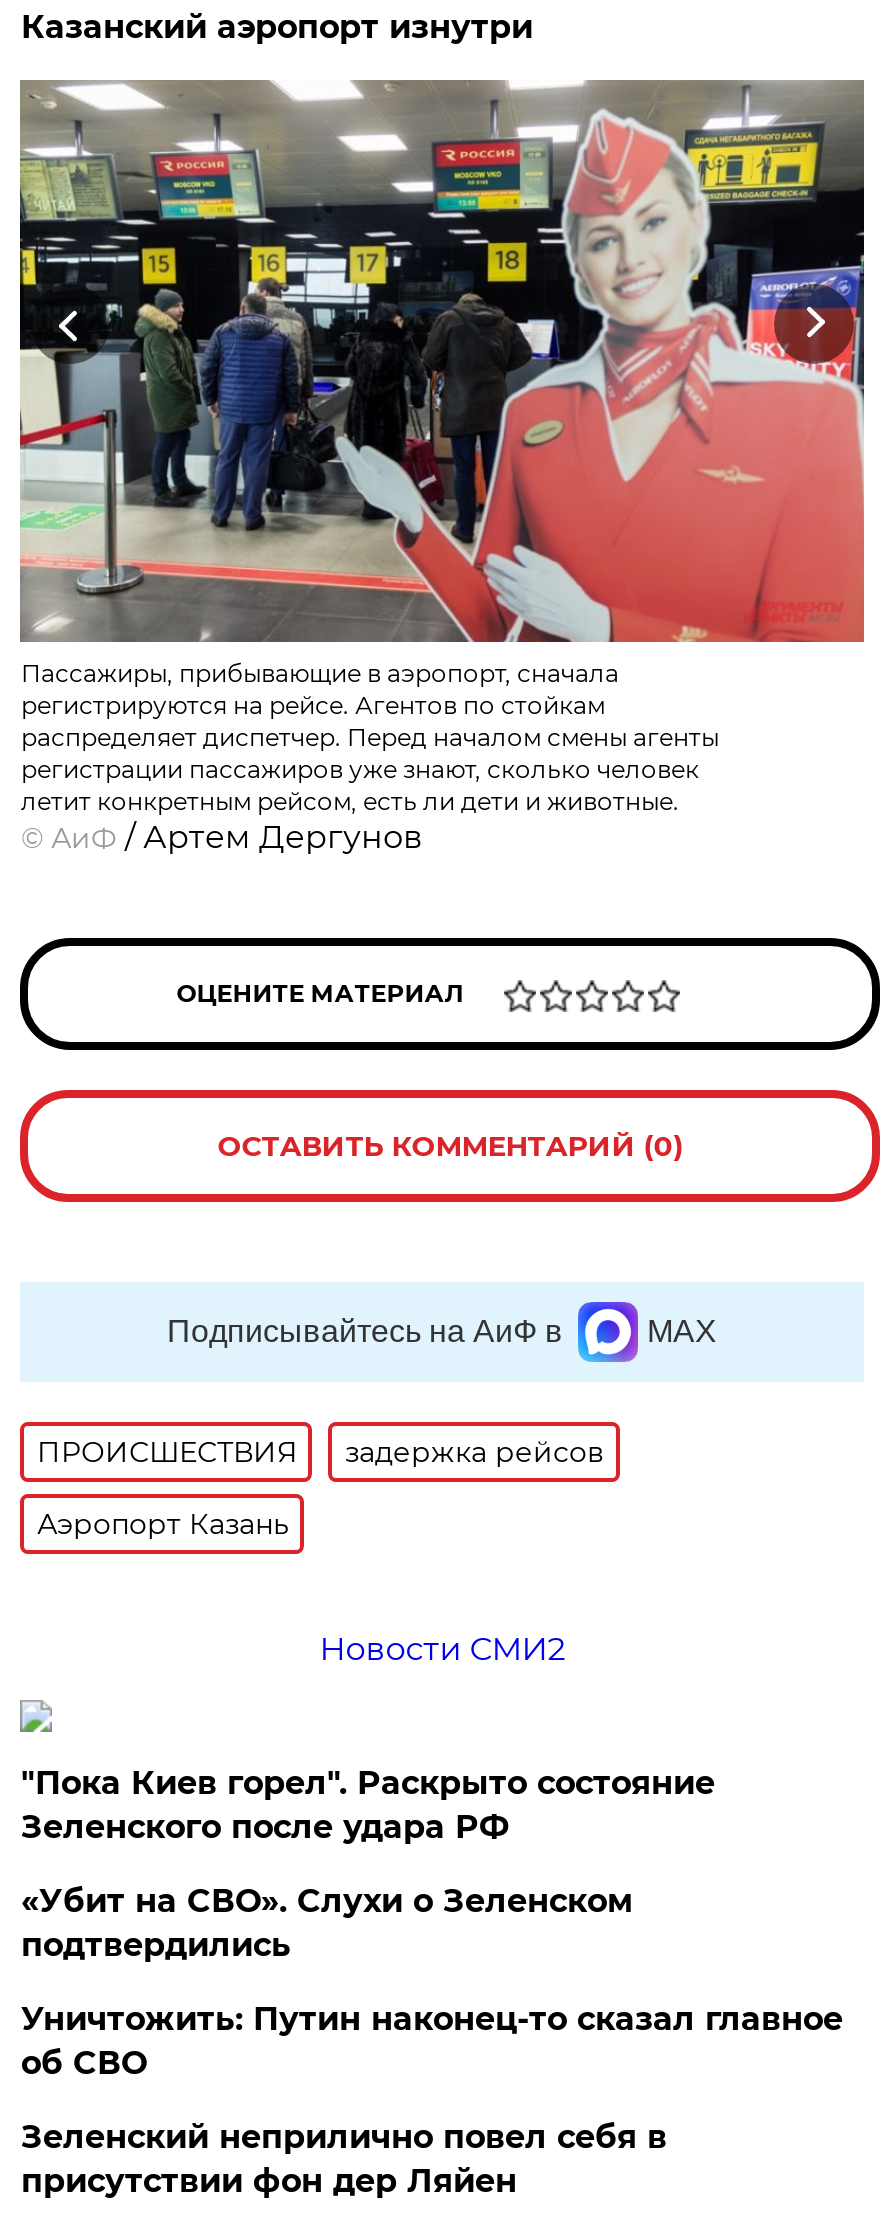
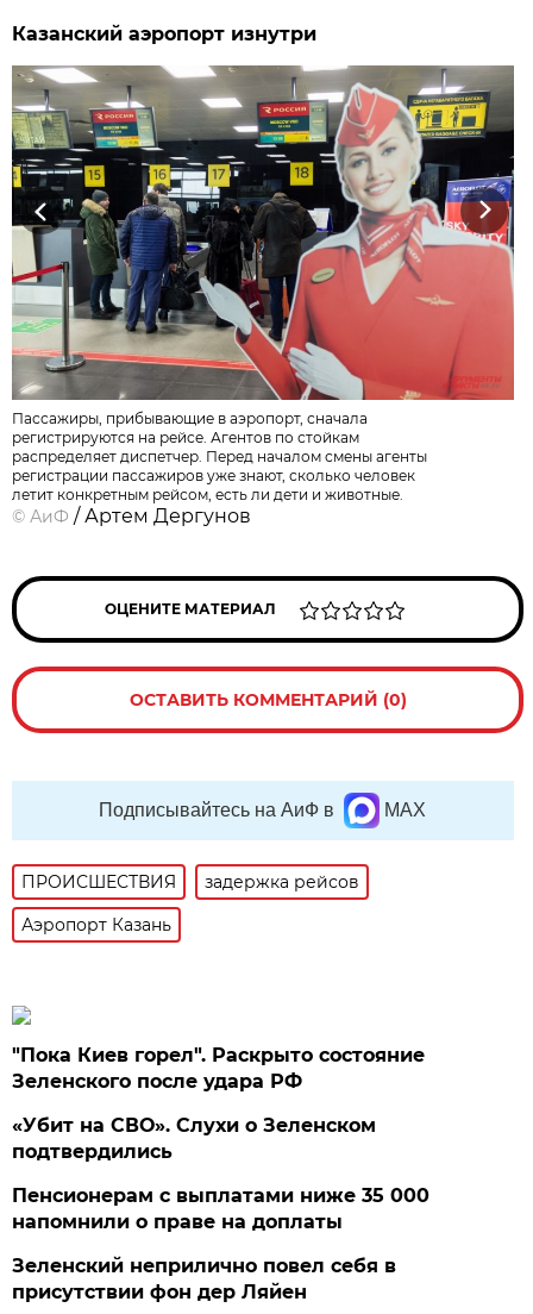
[319,1631,565,1669] Новости СМИ2 -> none
[21,2001,843,2083] Уничтожить: Путин наконец-то сказал главное | об СВО -> [12,1185,430,1234] Пенсионерам с выплатами ниже 35 000 | напомнили о праве на доплаты

